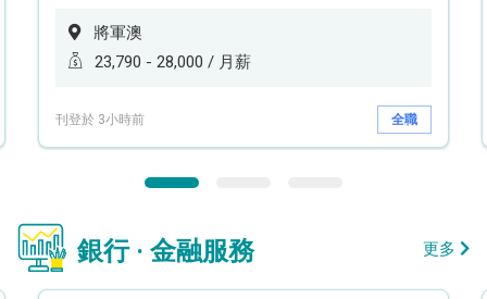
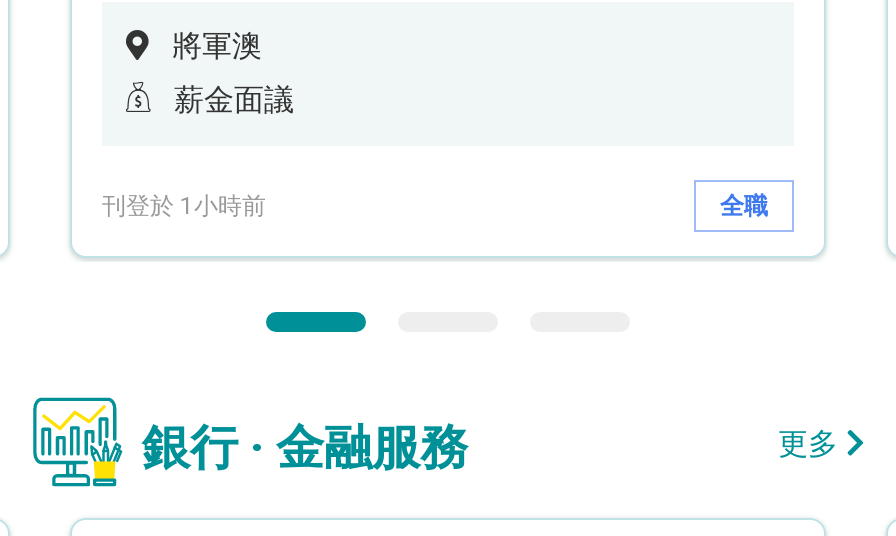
[95,52,251,72] 23,790 - 28,000 / 月薪 -> [174,82,294,118] 薪金面議
[55,111,145,127] 刊登於 3小時前 -> [102,191,266,219] 刊登於 1小時前

